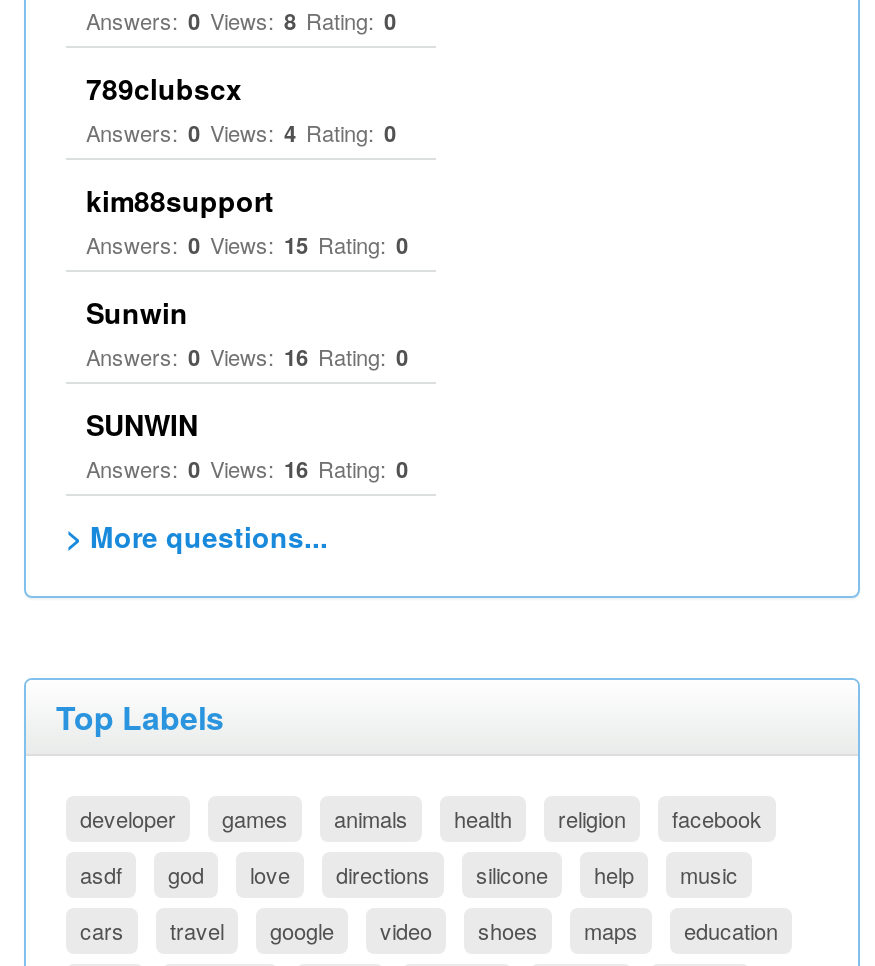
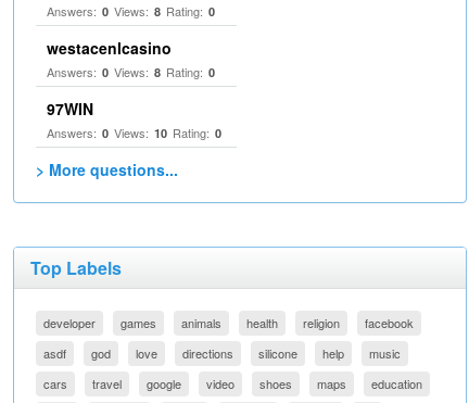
[86,68,408,484] 789clubscx | Answers: 0 Views: 4 Rating: 0 | kim88support | Answers: 0 Views: 15 Rating: 0 | Sunwin | Answers: 0 Views: 16 Rating: 0 | SUNWIN | Answers: 0 Views: 16 Rating: 0 -> [47,37,221,141] westacenlcasino | Answers: 0 Views: 8 Rating: 0 | 97WIN | Answers: 0 Views: 10 Rating: 0

